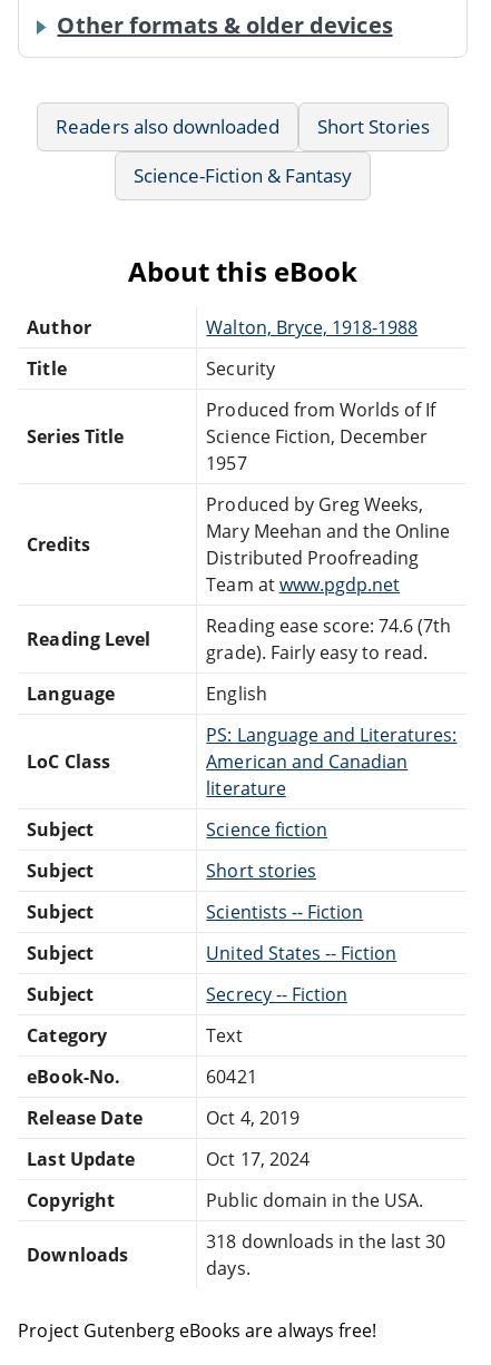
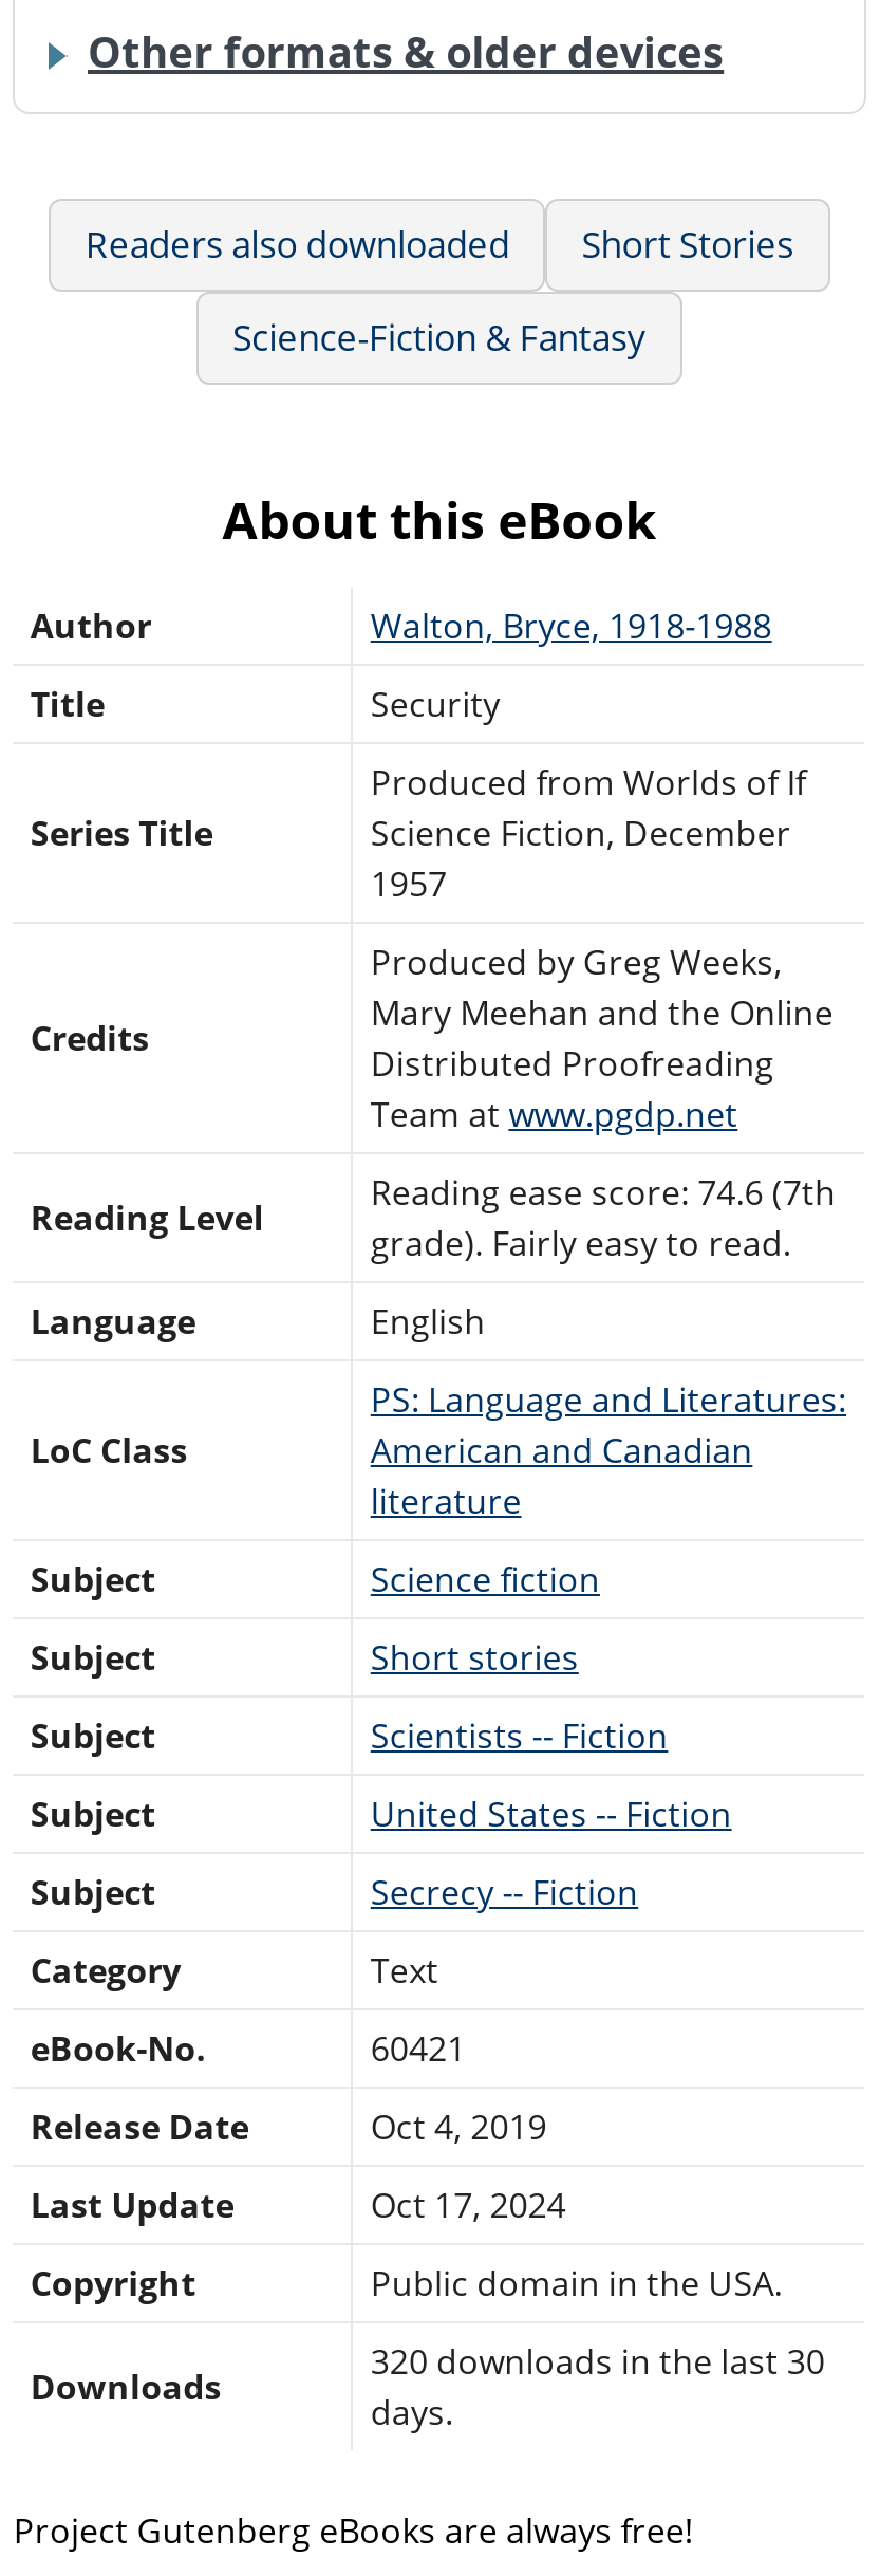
[206,1229,446,1253] 318 downloads in the last 30 -> [371,2338,825,2384] 320 downloads in the last 30

